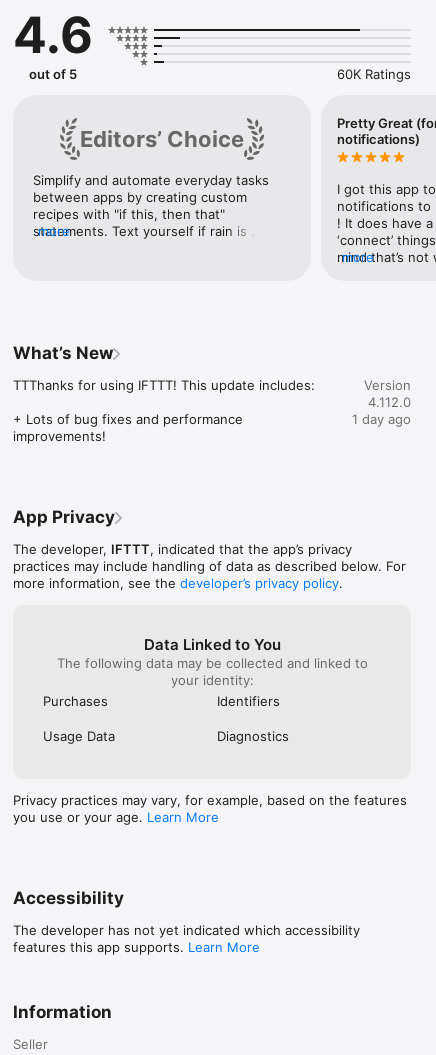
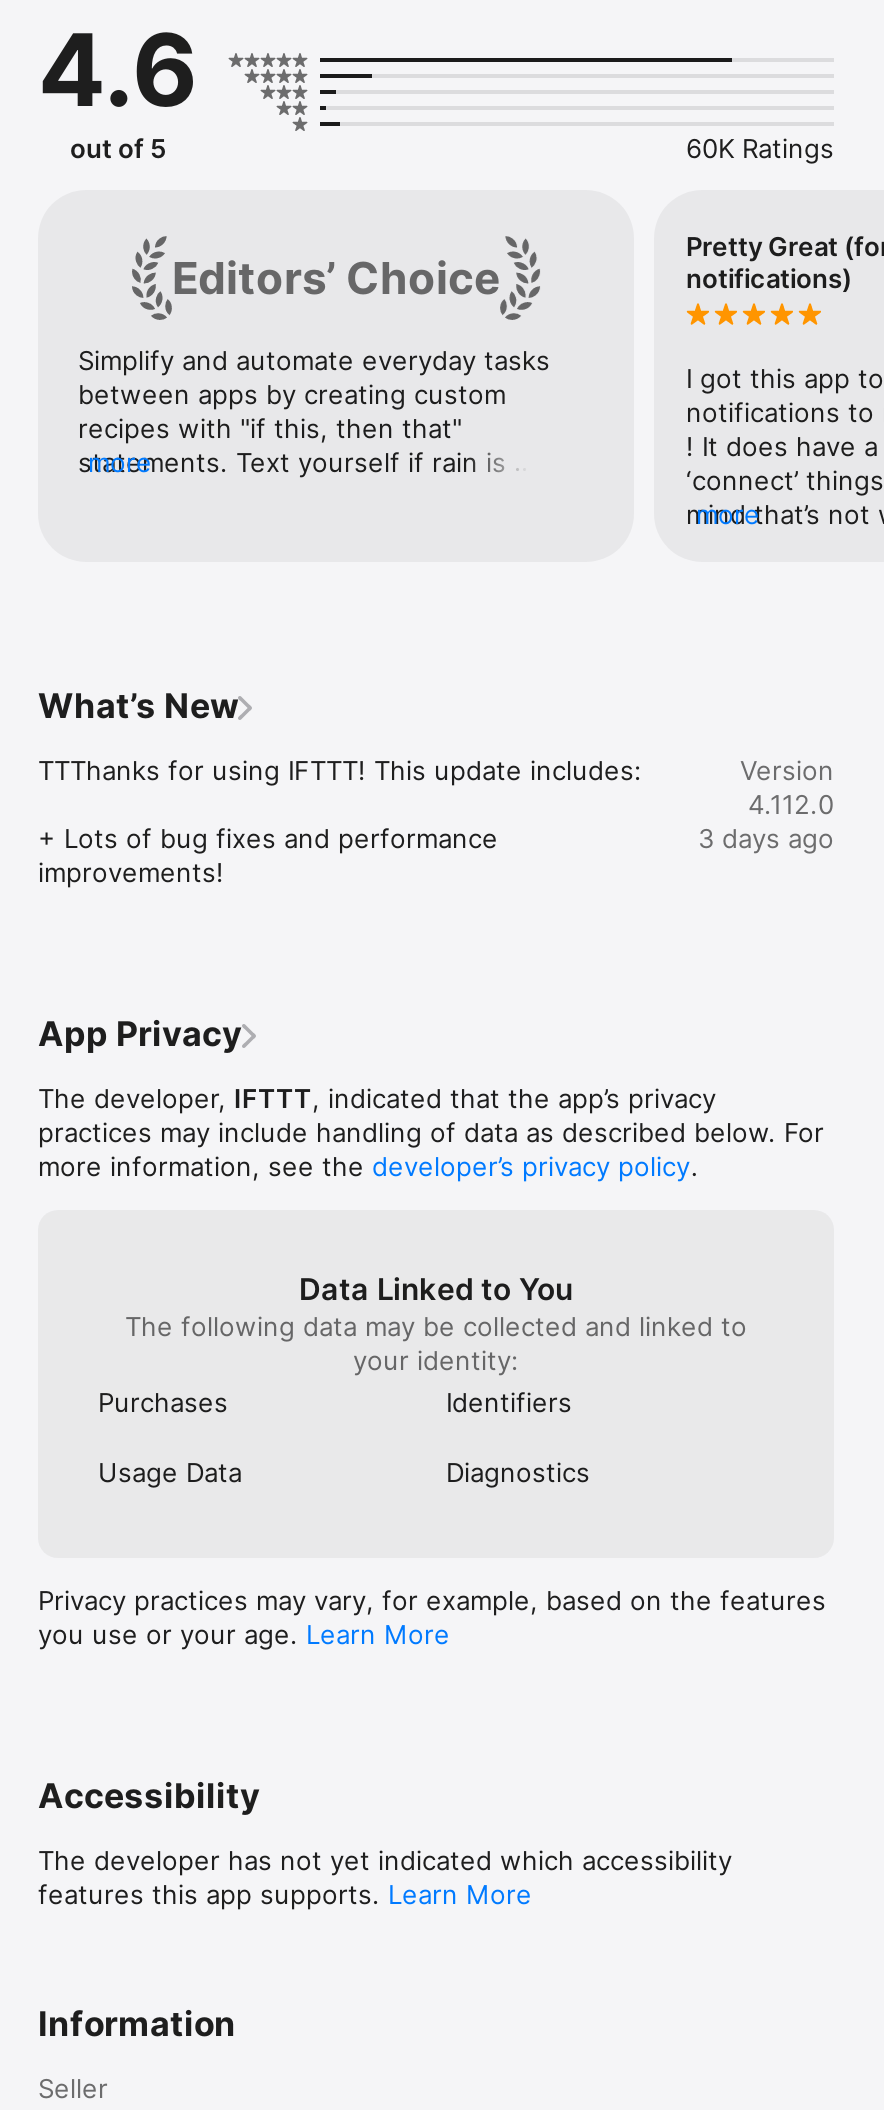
[352,411,411,427] 1 day ago -> [698,822,834,854] 3 days ago

